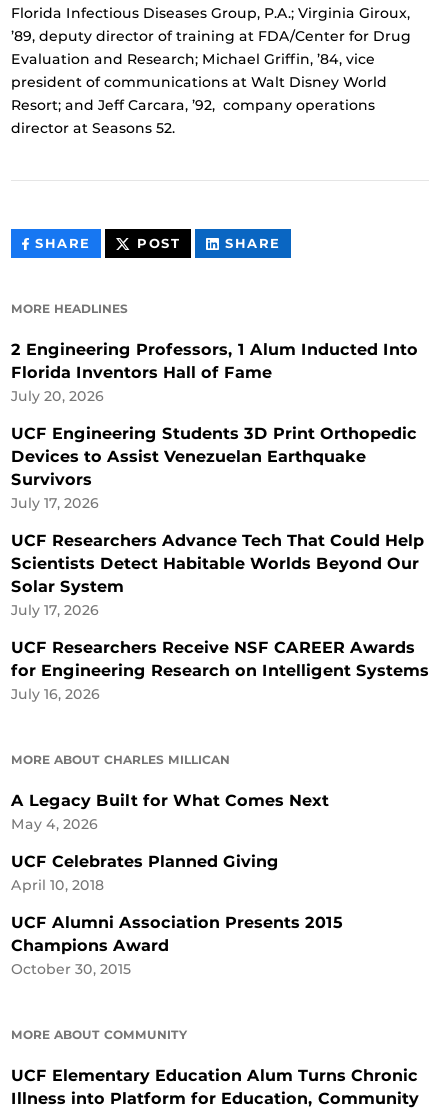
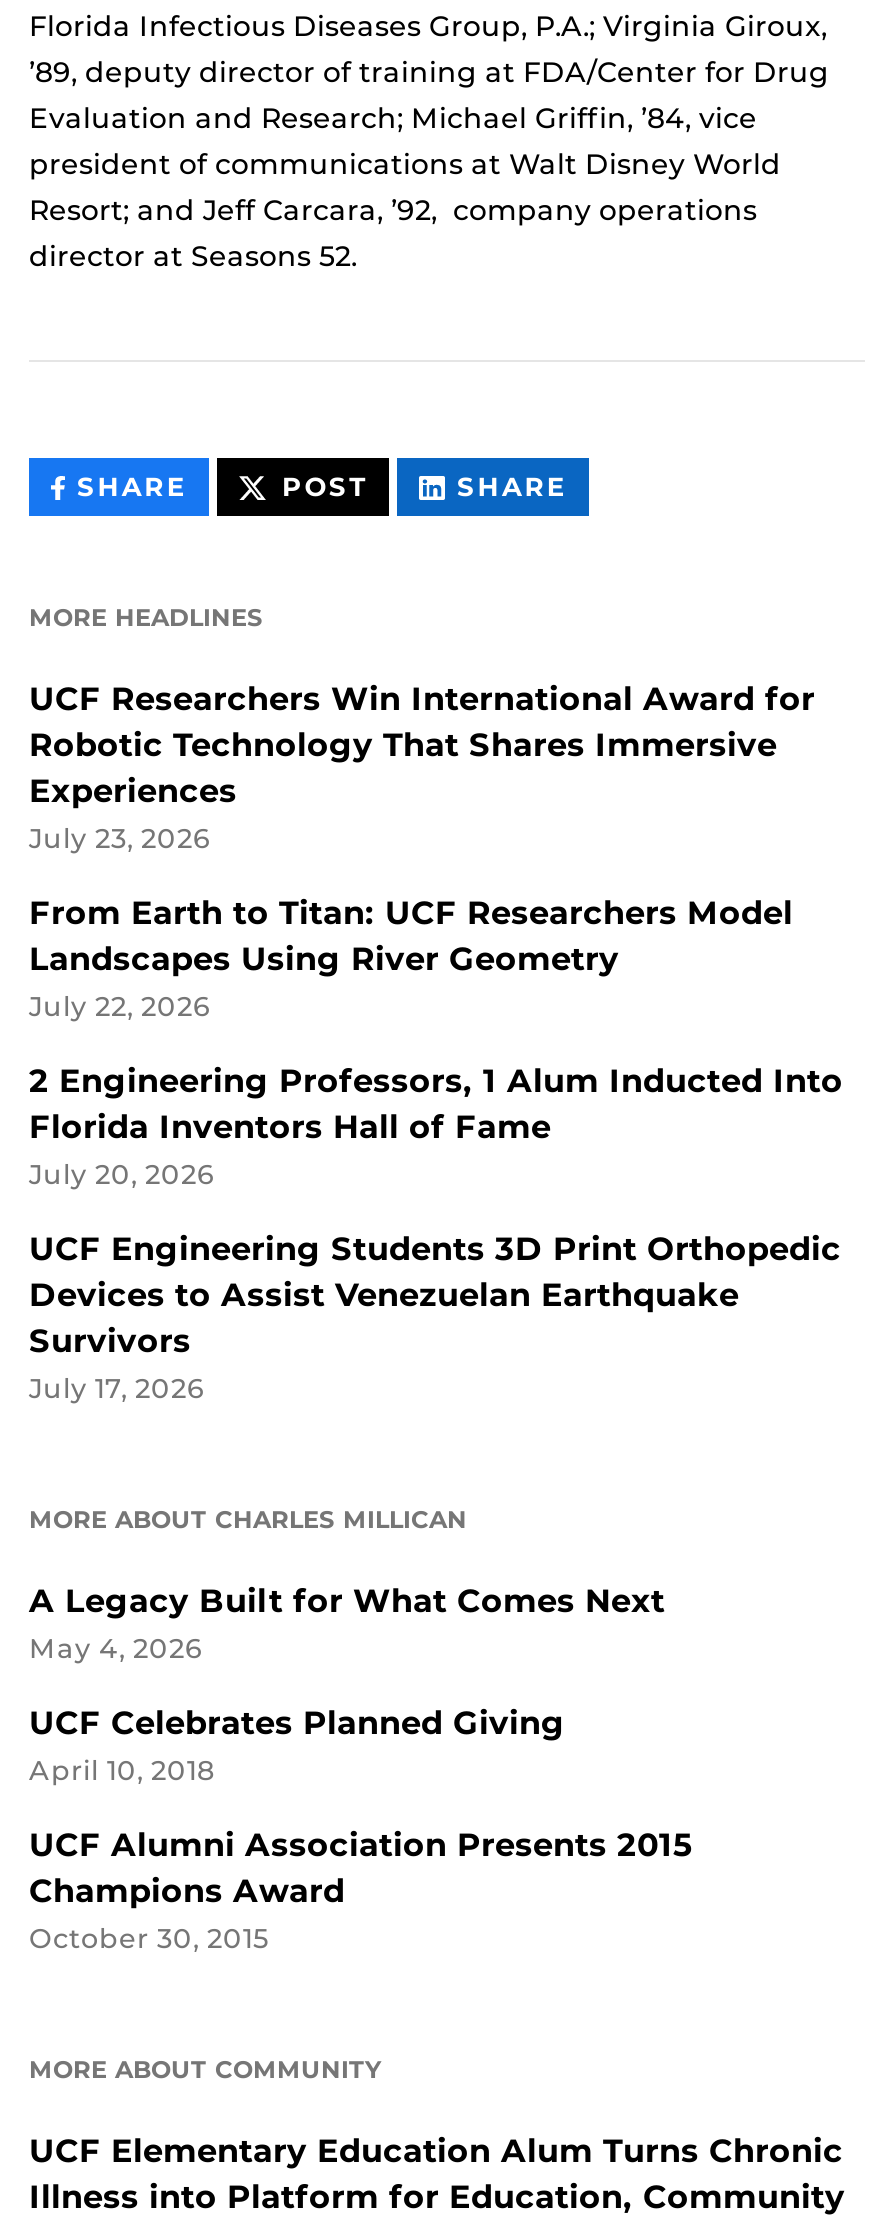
none -> [29,681,815,1023] UCF Researchers Win International Award for | Robotic Technology That Shares Immersive | Experiences | July 23, 2026 | From Earth to Titan: UCF Researchers Model | Landscapes Using River Geometry | July 22, 2026
moved [11,340,418,511] -> [29,1063,843,1405]: 2 Engineering Professors, 1 Alum Inducted Into | Florida Inventors Hall of Fame | July 20, 2026 | UCF Engineering Students 3D Print Orthopedic | Devices to Assist Venezuelan Earthquake | Survivors | July 17, 2026
[11,531,429,702] UCF Researchers Advance Tech That Could Help | Scientists Detect Habitable Worlds Beyond Our | Solar System | July 17, 2026 | UCF Researchers Receive NSF CAREER Awards | for Engineering Research on Intelligent Systems | July 16, 2026 -> none

